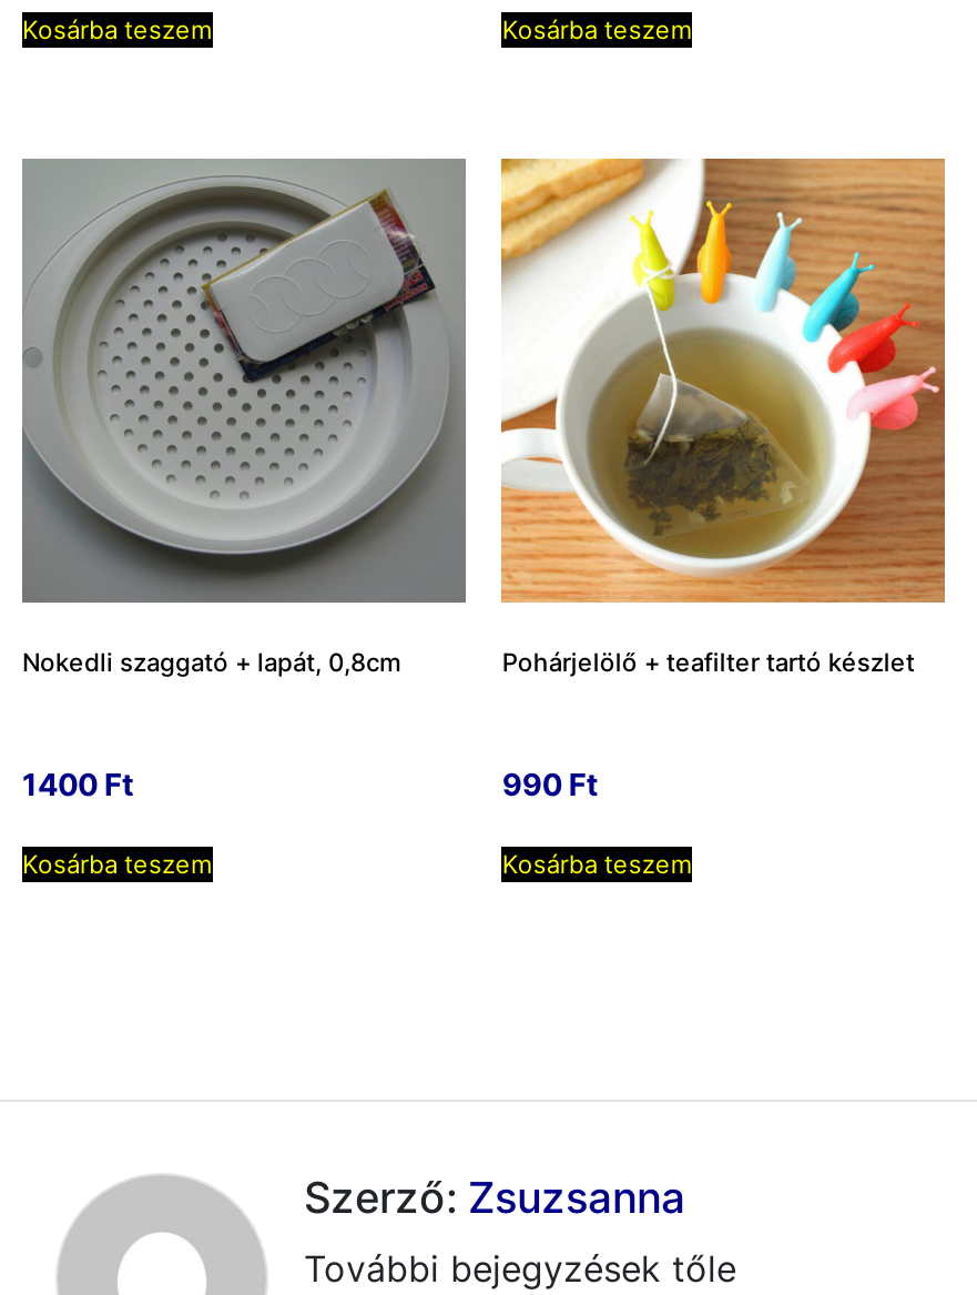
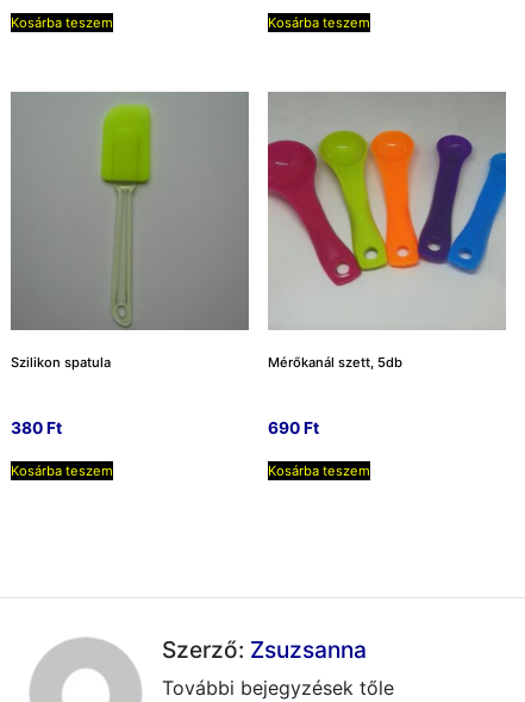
[499,156,947,679] [image] | Pohárjelölő + teafilter tartó készlet -> [267,92,507,371] [image] | Mérőkanál szett, 5db
[22,183,441,679] [image] | Nokedli szaggató + lapát, 0,8cm -> [11,104,235,371] [image] | Szilikon spatula
[22,766,133,802] 1400 Ft -> [11,418,62,437] 380 Ft
[502,766,597,802] 990 Ft -> [268,418,319,437] 690 Ft

